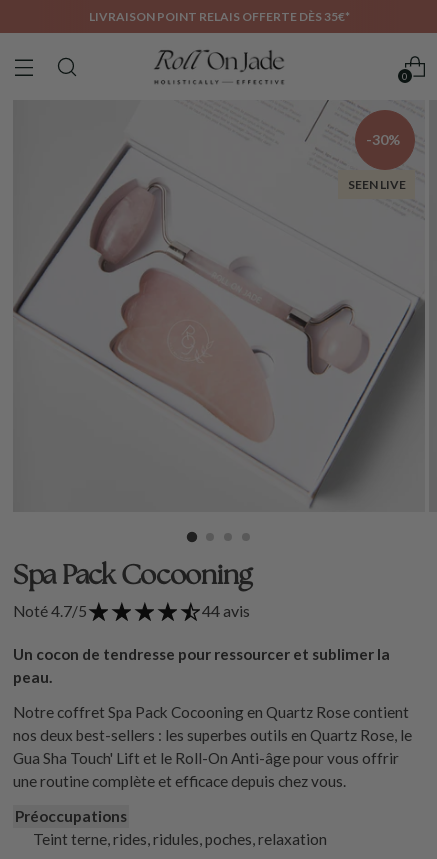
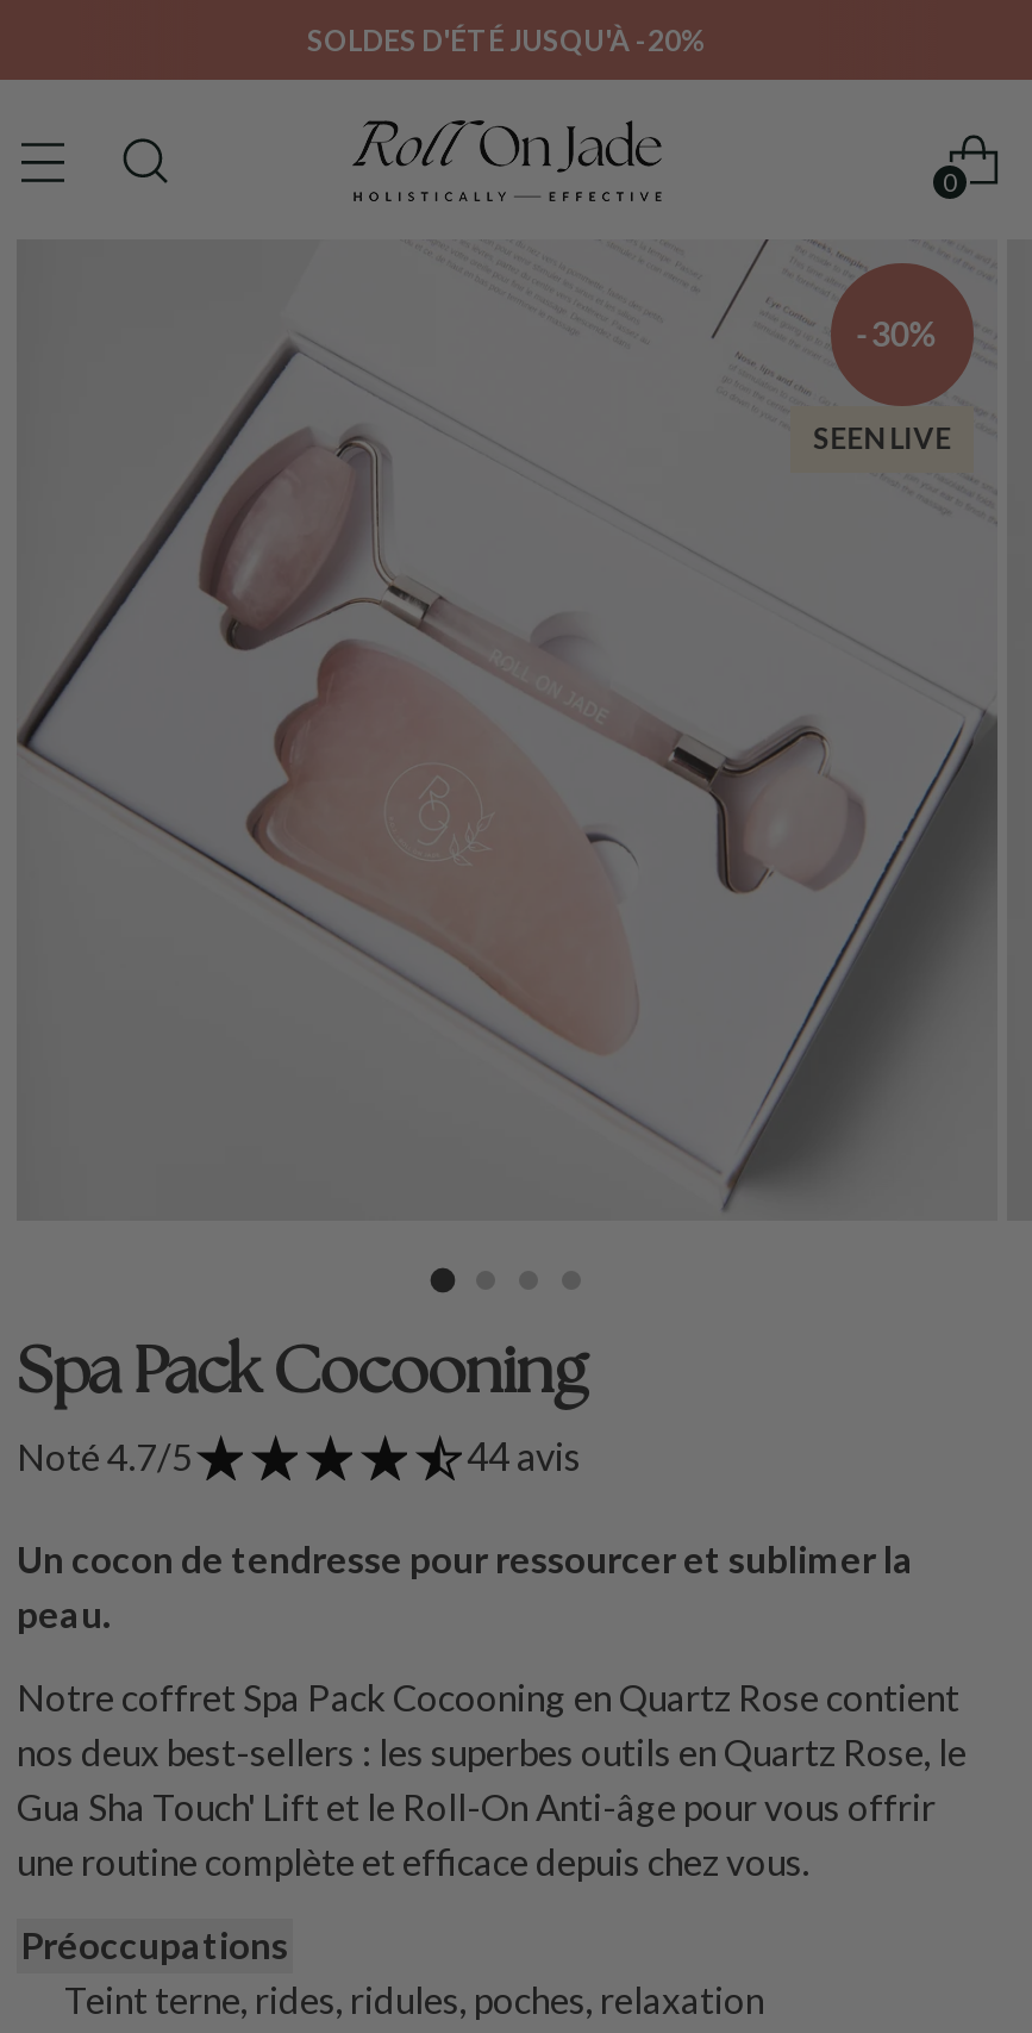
[88,8,349,23] LIVRAISON POINT RELAIS OFFERTE DÈS 35€* -> [307,21,707,57] SOLDES D'ÉTÉ JUSQU'À -20%

